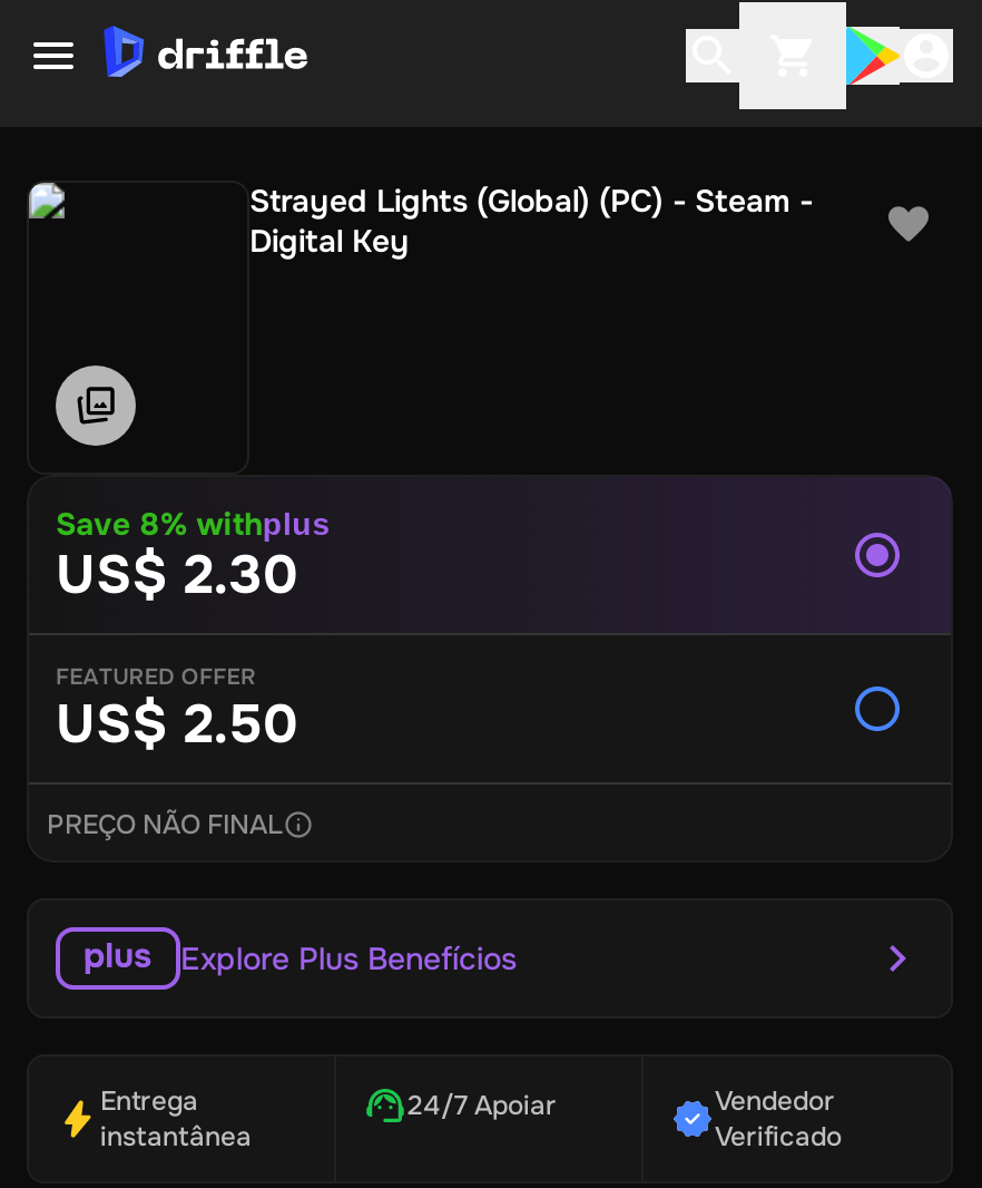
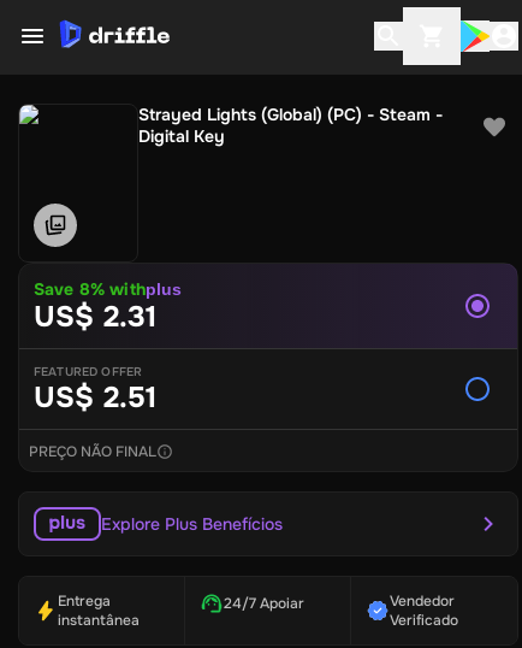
[56,542,299,608] US$ 2.30 -> [34,299,157,335] US$ 2.31
[56,691,299,758] US$ 2.50 -> [34,379,157,416] US$ 2.51

